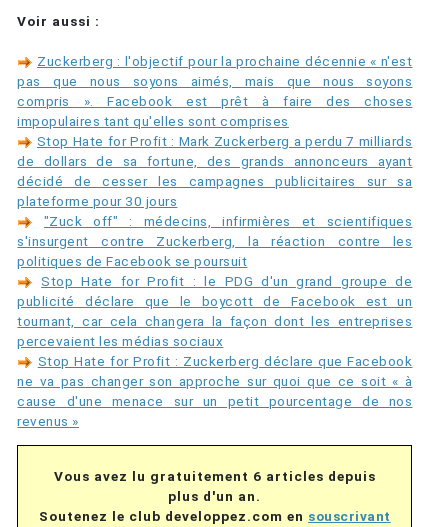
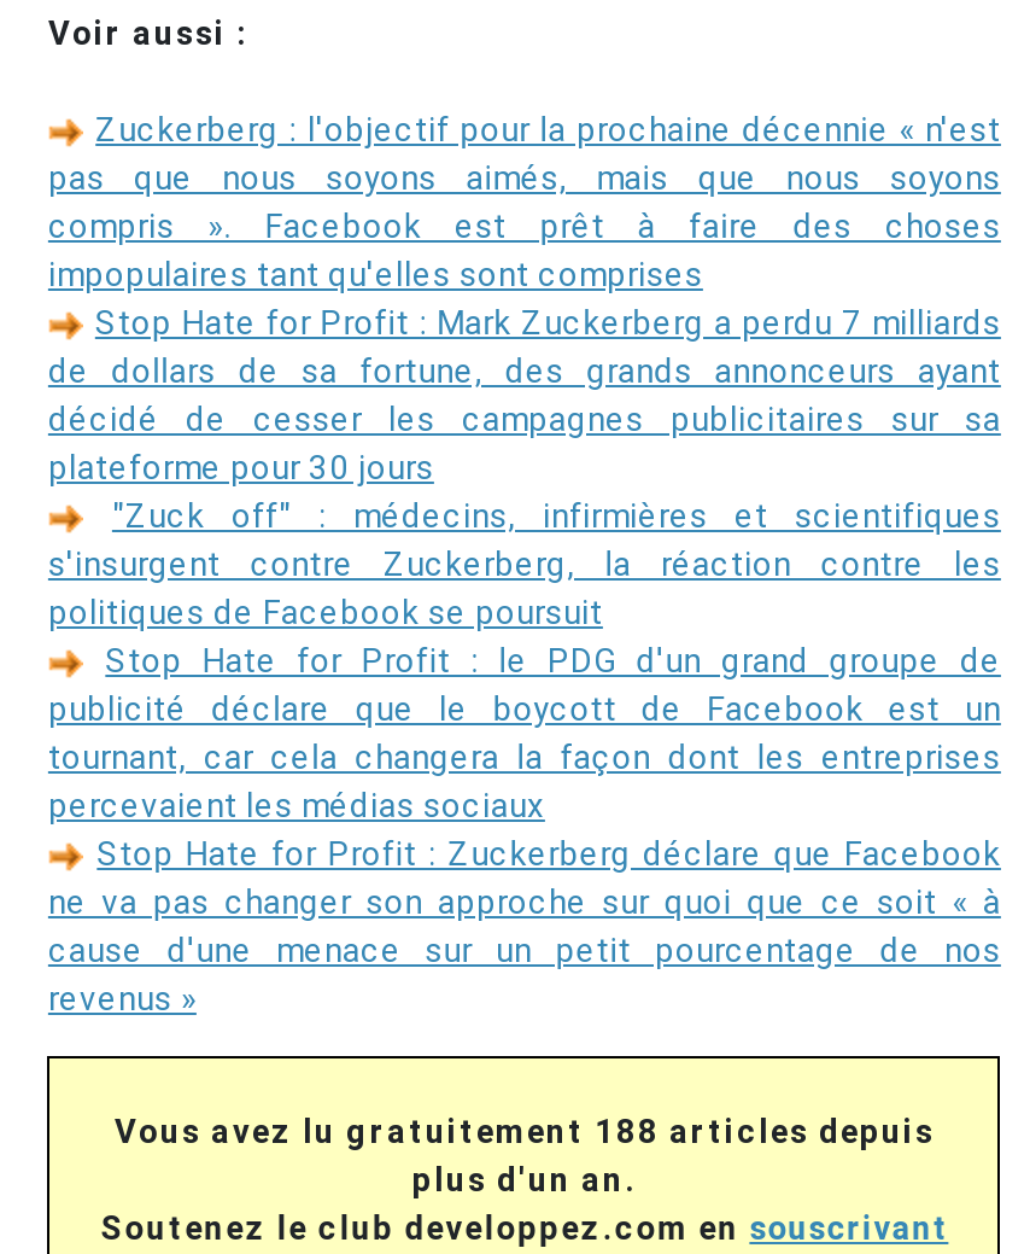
[54,468,376,484] Vous avez lu gratuitement 6 articles depuis -> [114,1111,934,1150] Vous avez lu gratuitement 188 articles depuis

